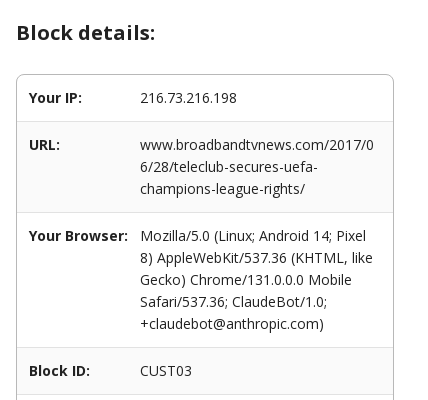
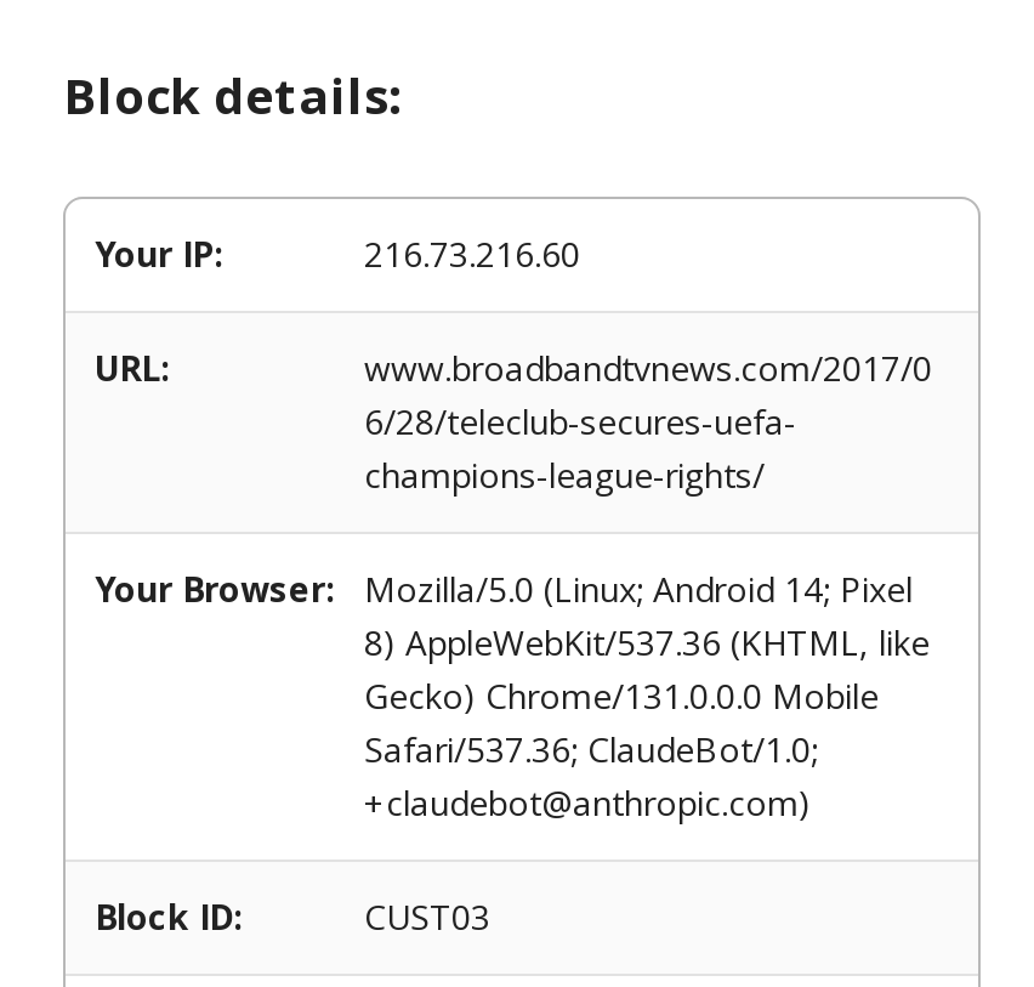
[140,88,237,107] 216.73.216.198 -> [364,231,580,277] 216.73.216.60

